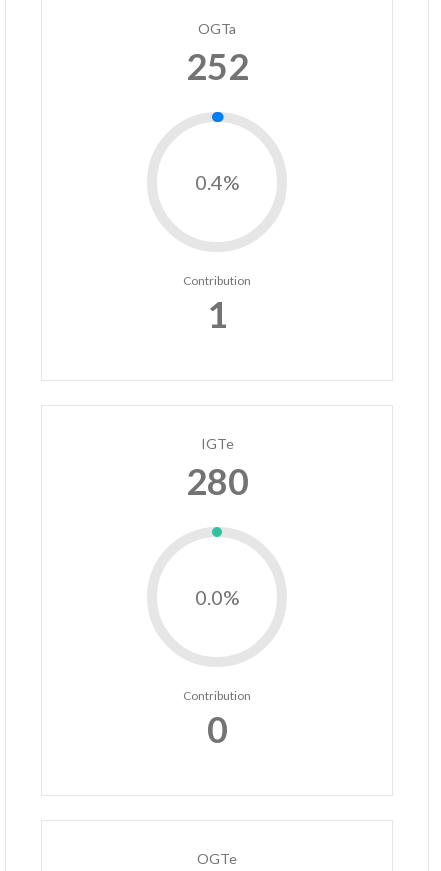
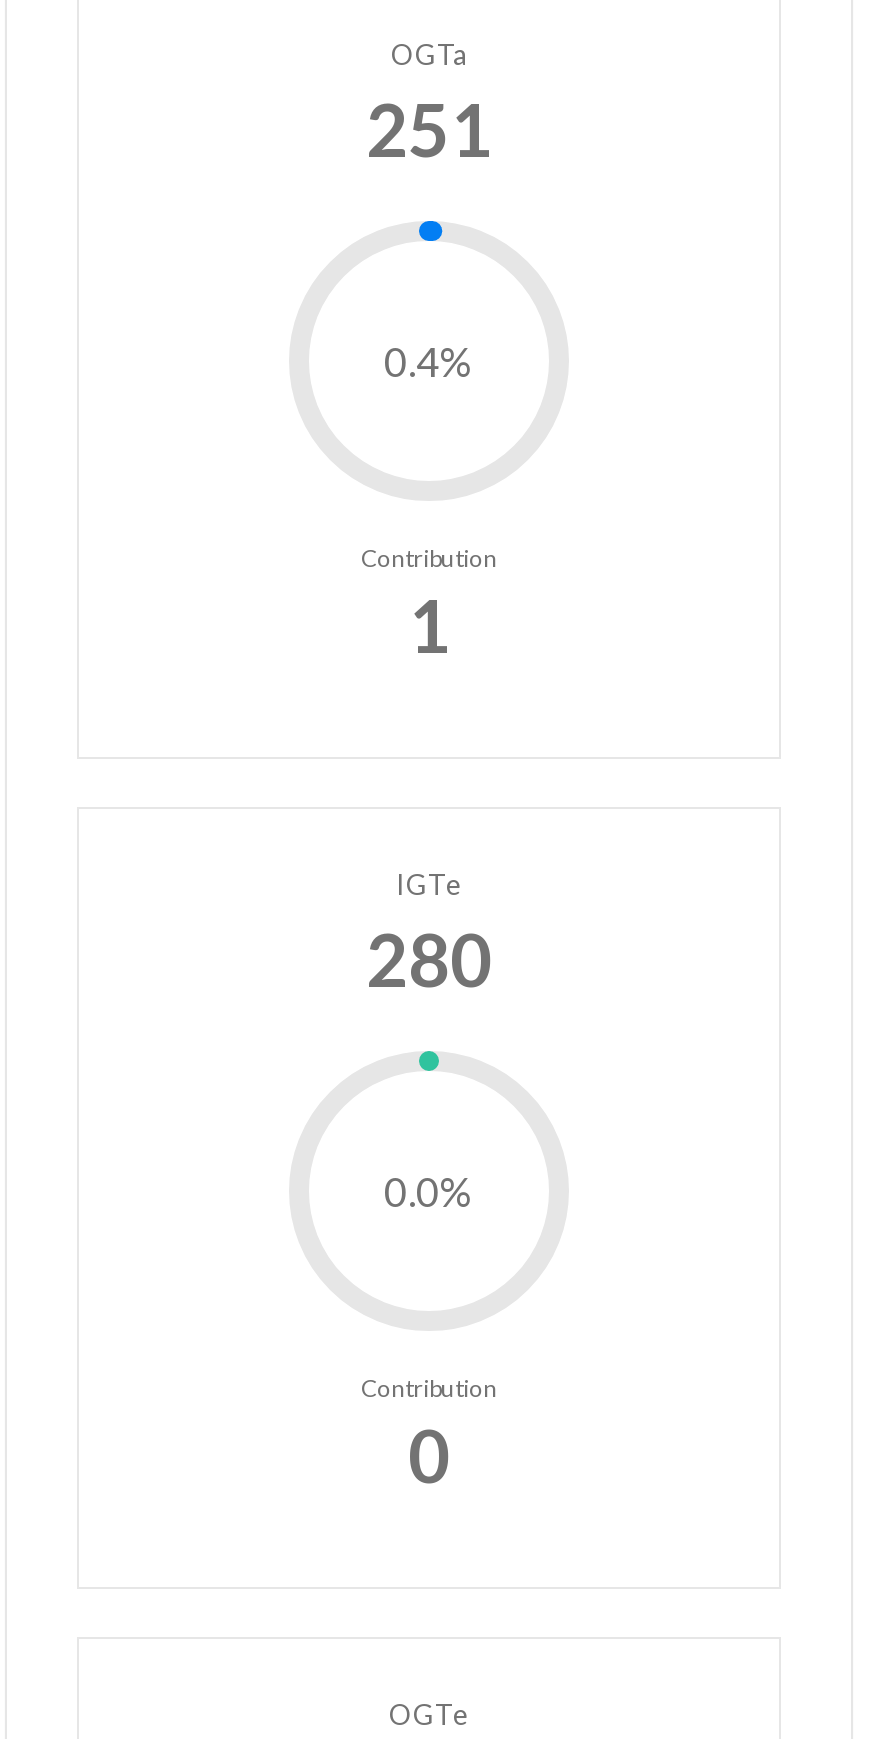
[185,44,248,88] 252 -> [366,85,492,173] 251

